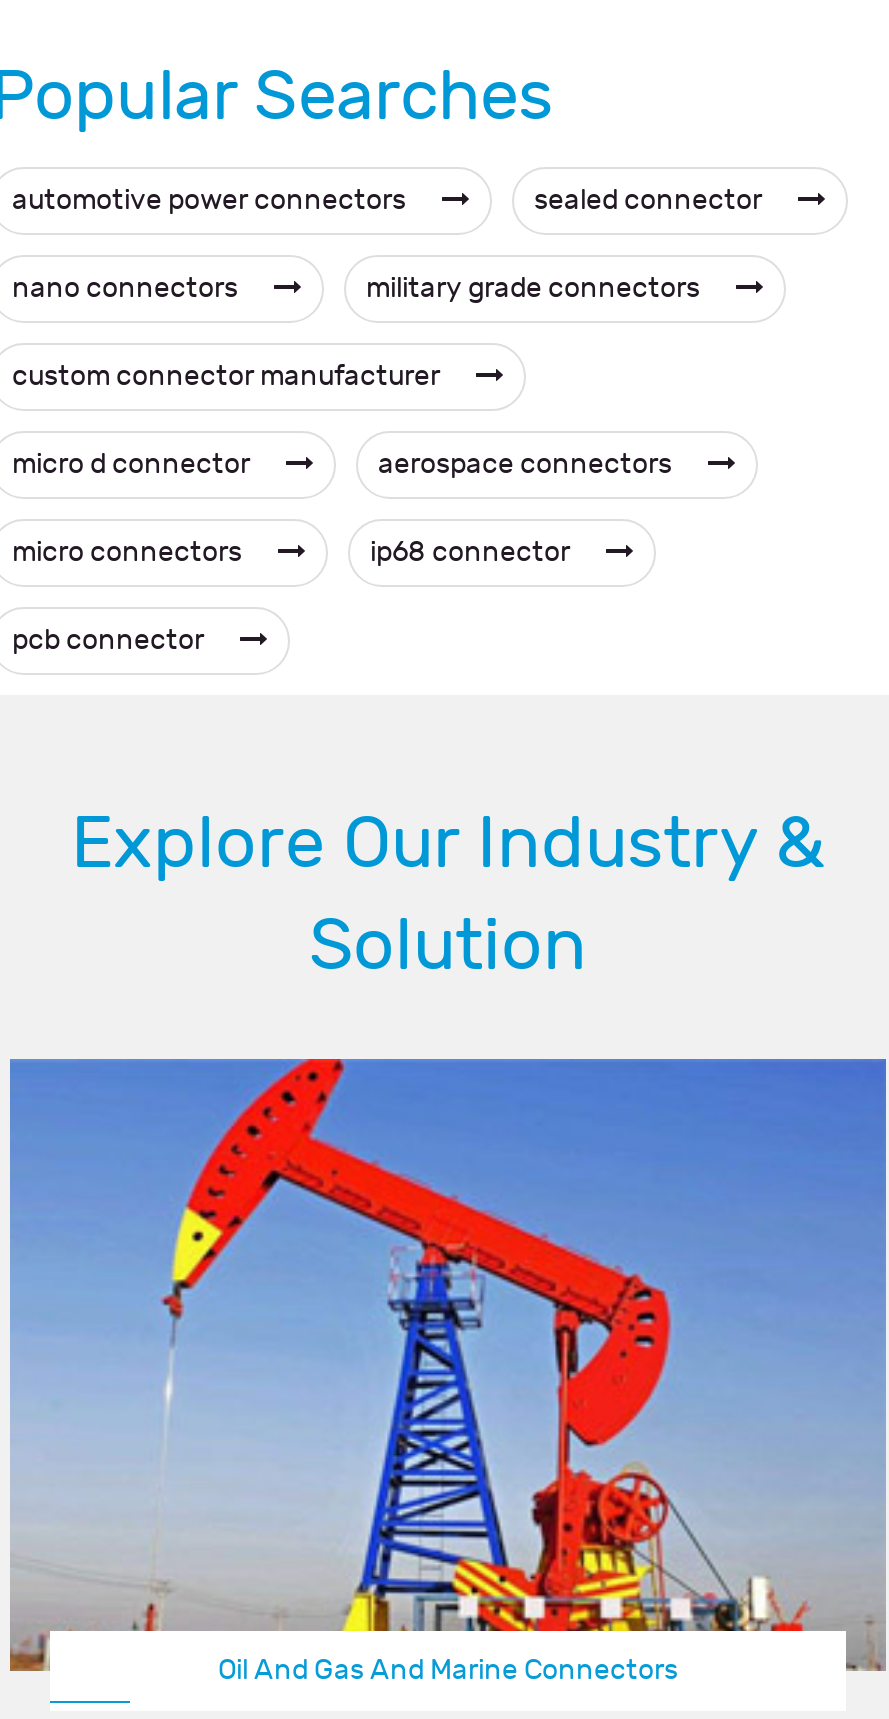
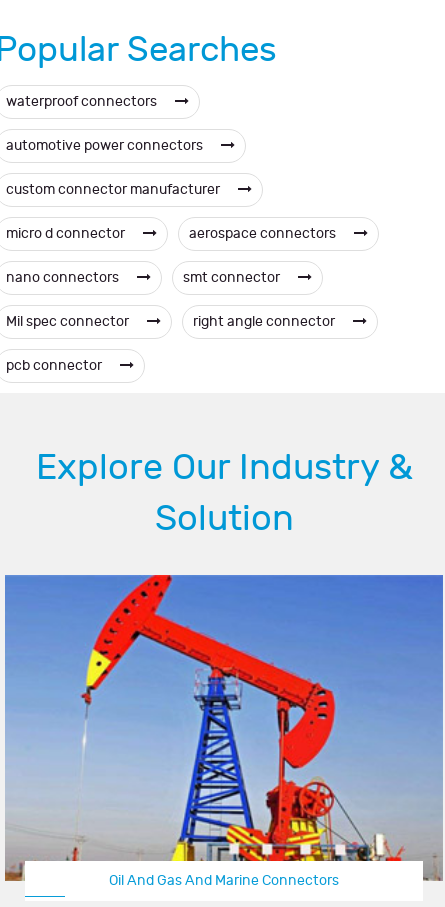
none -> [6,93,160,110] waterproof connectors
[366,182,768,304] sealed connector | military grade connectors -> none
moved [12,270,244,304] -> [6,269,122,286]: nano connectors
[12,534,576,568] micro connectors | ip68 connector -> [6,269,338,330] smt connector | Mil spec connector | right angle connector

